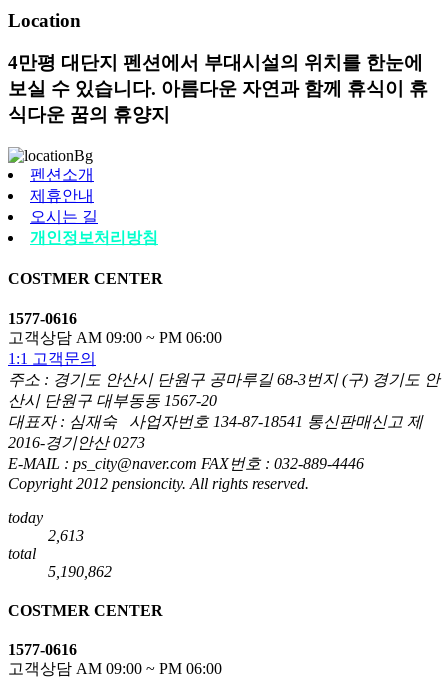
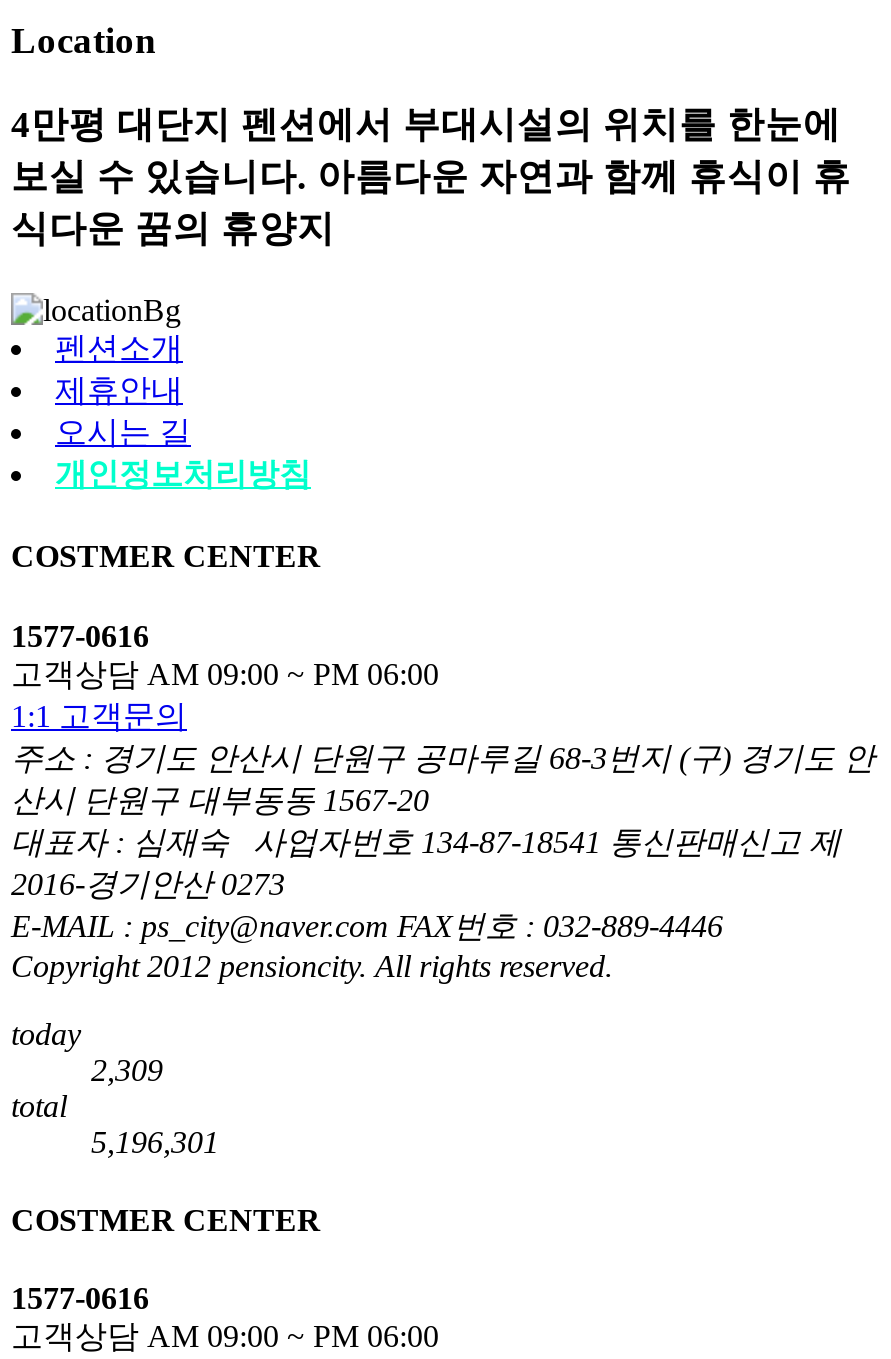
[48,527,84,544] 2,613 -> [91,1052,163,1086] 2,309
[48,563,112,580] 5,190,862 -> [91,1124,219,1158] 5,196,301

